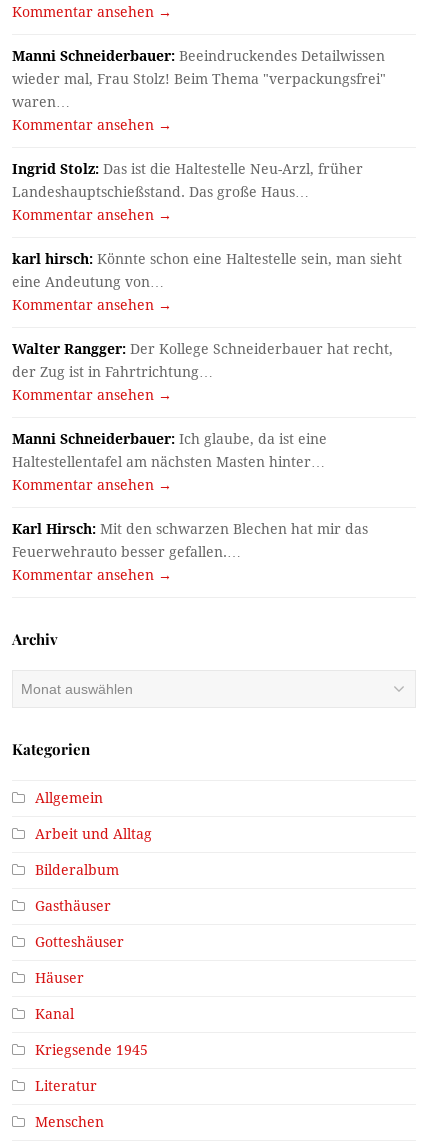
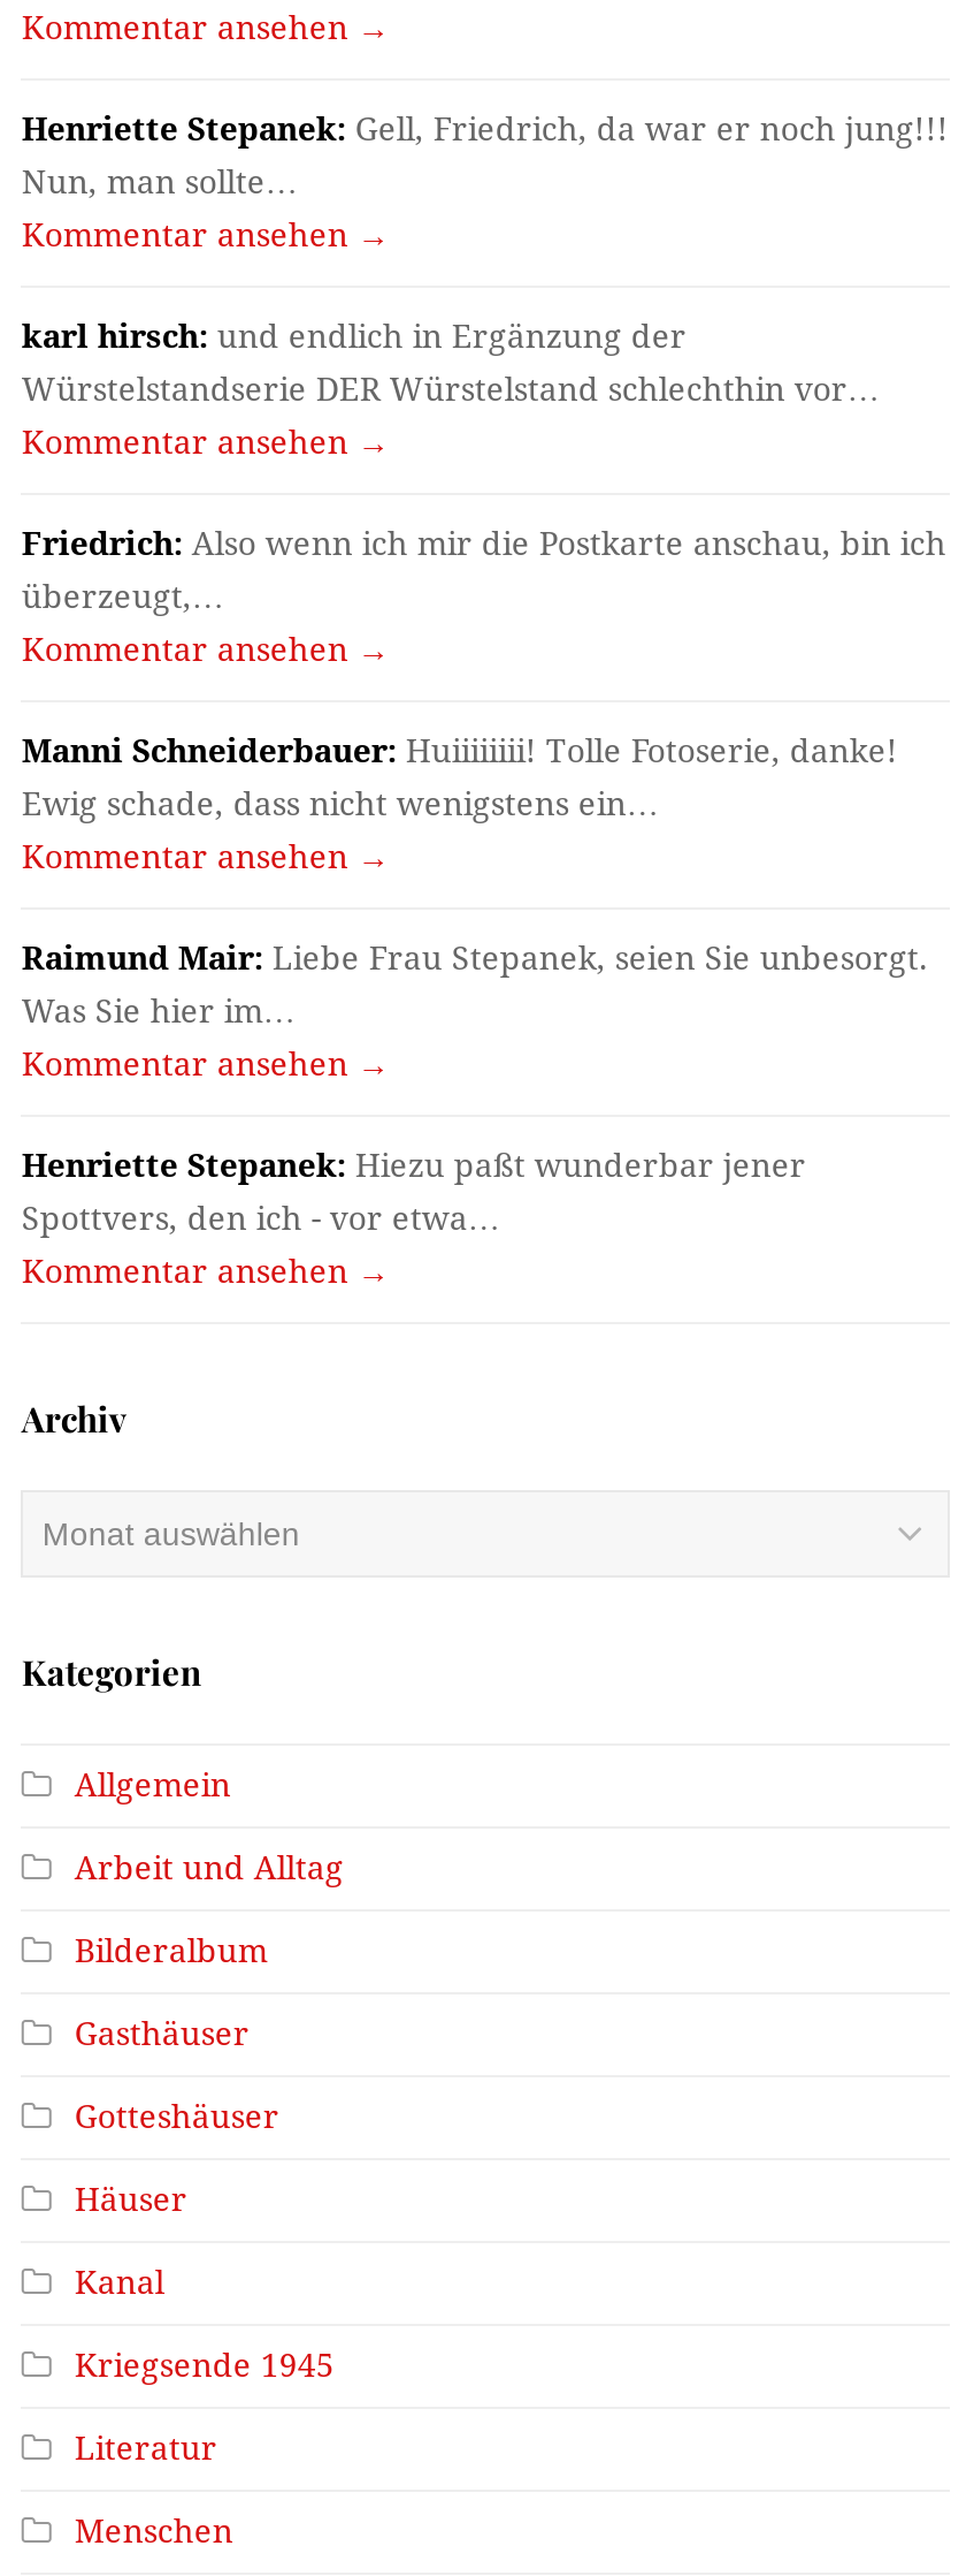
[12,48,386,110] Manni Schneiderbauer: Beeindruckendes Detailwissen | wieder mal, Frau Stolz! Beim Thema "verpackungsfrei" | waren… -> [22,110,948,200] Henriette Stepanek: Gell, Friedrich, da war er noch jung!!! | Nun, man sollte…
[12,161,363,200] Ingrid Stolz: Das ist die Haltestelle Neu-Arzl, früher | Landeshauptschießstand. Das große Haus… -> [22,318,879,407] karl hirsch: und endlich in Ergänzung der | Würstelstandserie DER Würstelstand schlechthin vor…
[12,251,402,290] karl hirsch: Könnte schon eine Haltestelle sein, man sieht | eine Andeutung von… -> [22,525,946,615] Friedrich: Also wenn ich mir die Postkarte anschau, bin ich | überzeugt,…
[12,341,393,380] Walter Rangger: Der Kollege Schneiderbauer hat recht, | der Zug ist in Fahrtrichtung… -> [22,732,898,822] Manni Schneiderbauer: Huiiiiiiii! Tolle Fotoserie, danke! | Ewig schade, dass nicht wenigstens ein…
[12,431,327,470] Manni Schneiderbauer: Ich glaube, da ist eine | Haltestellentafel am nächsten Masten hinter… -> [22,939,928,1029] Raimund Mair: Liebe Frau Stepanek, seien Sie unbesorgt. | Was Sie hier im…
[12,521,368,560] Karl Hirsch: Mit den schwarzen Blechen hat mir das | Feuerwehrauto besser gefallen.… -> [22,1147,806,1237] Henriette Stepanek: Hiezu paßt wunderbar jener | Spottvers, den ich - vor etwa…

